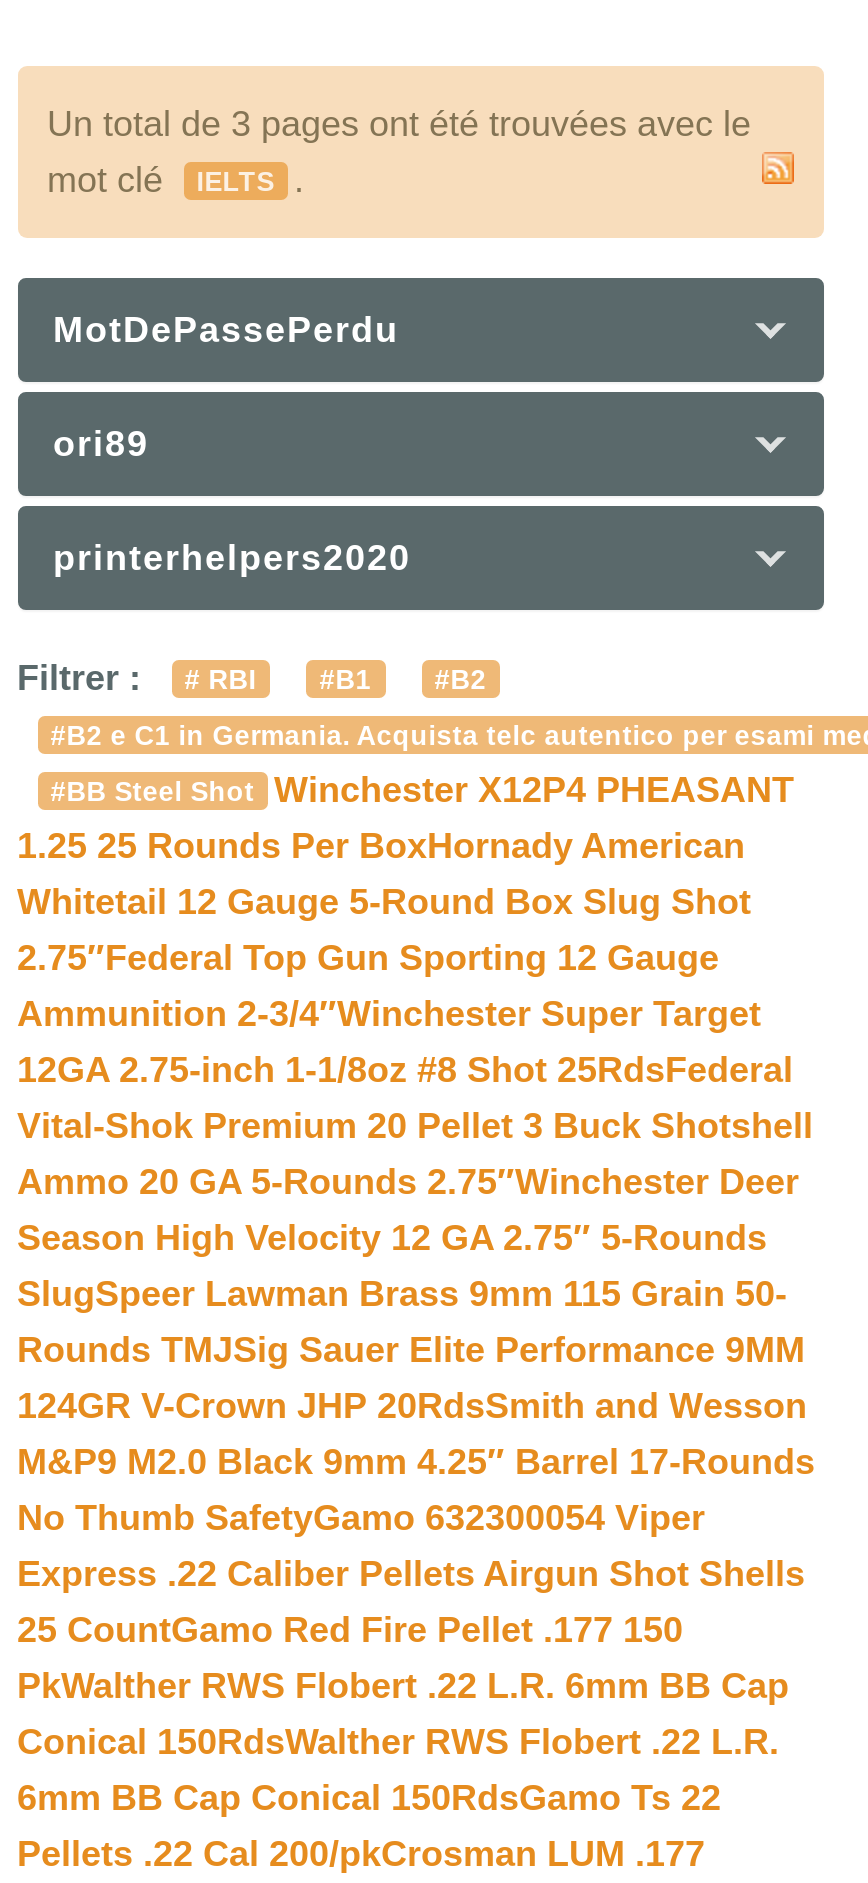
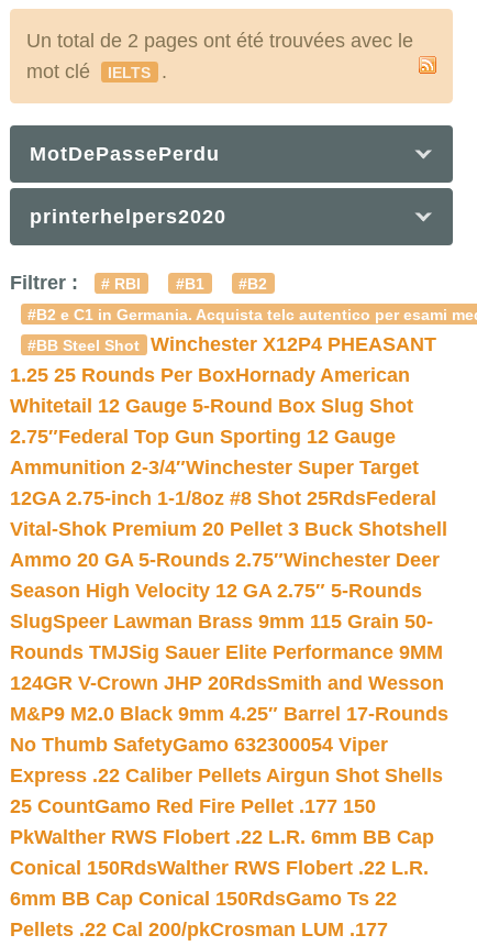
[47,104,751,144] Un total de 3 pages ont été trouvées avec le -> [26,30,413,52] Un total de 2 pages ont été trouvées avec le
[53,424,149,464] ori89 -> none

